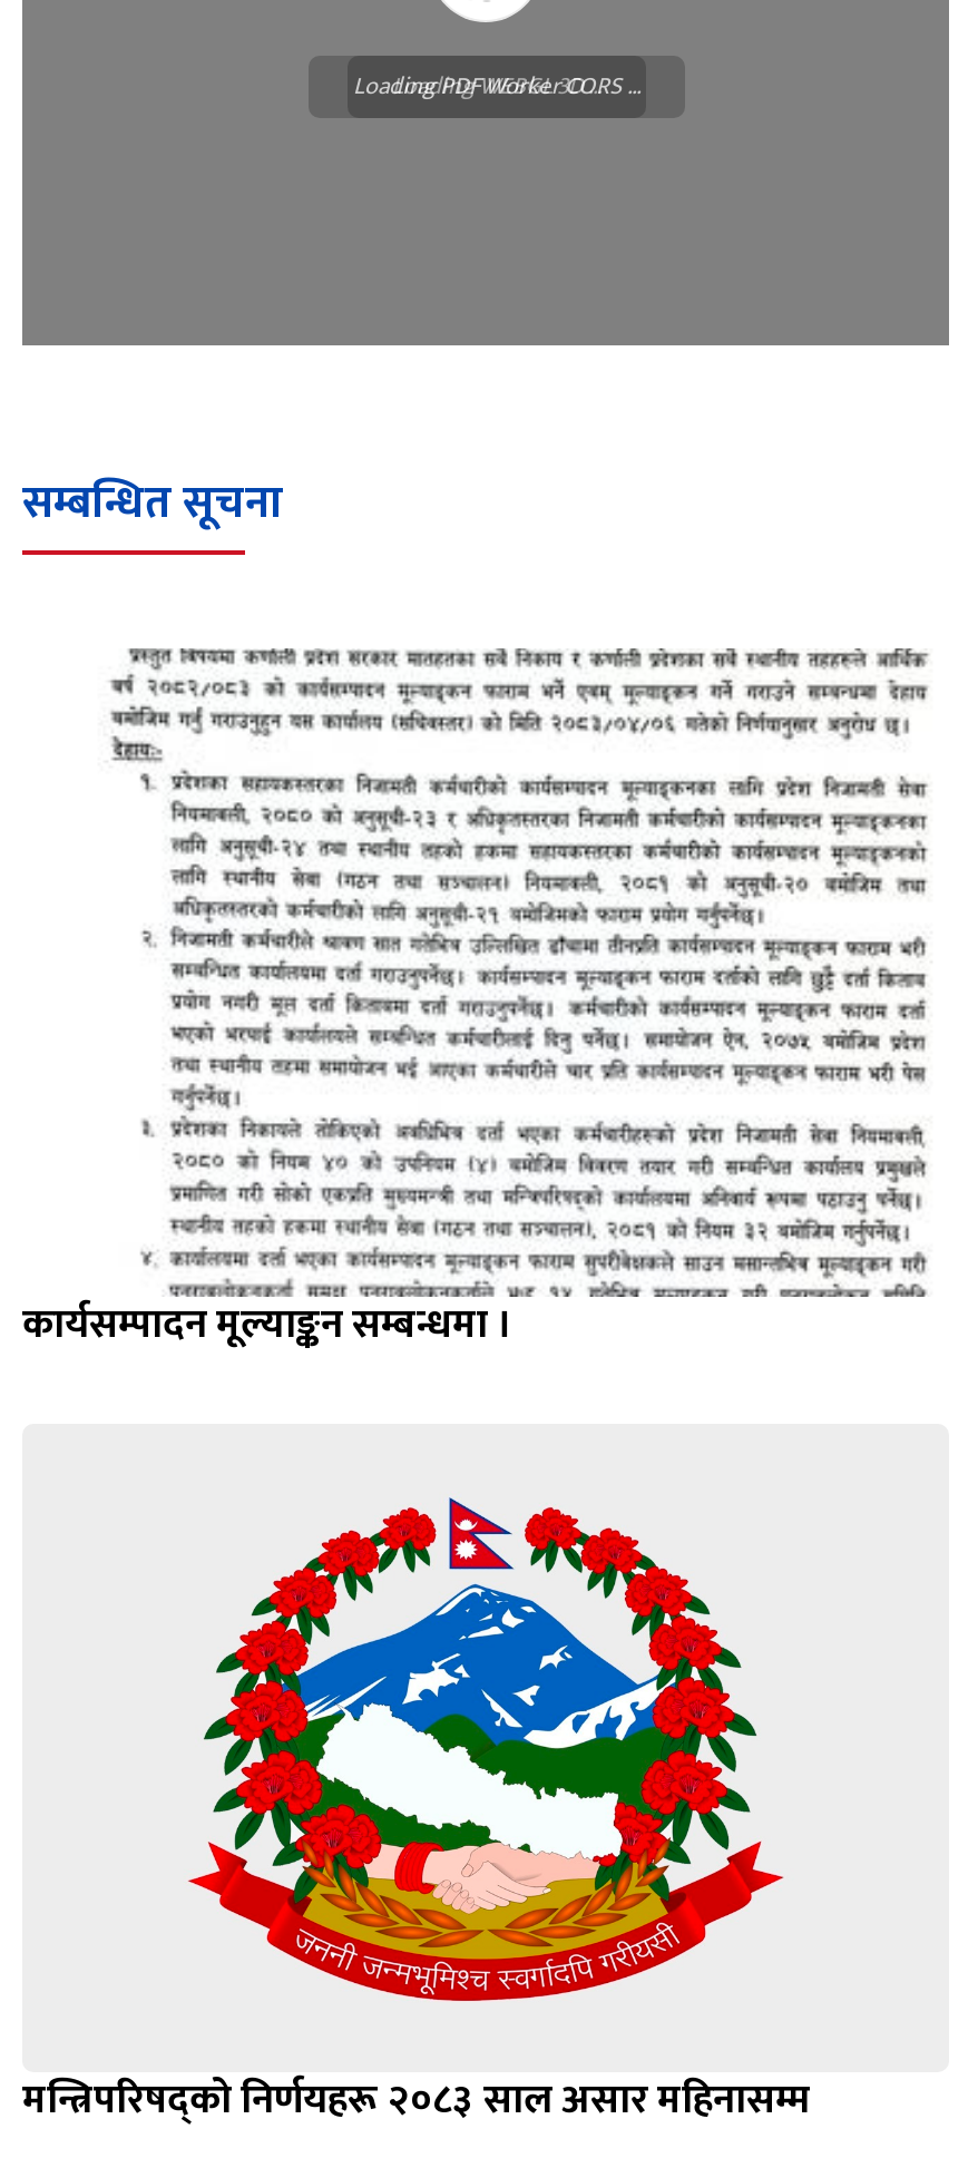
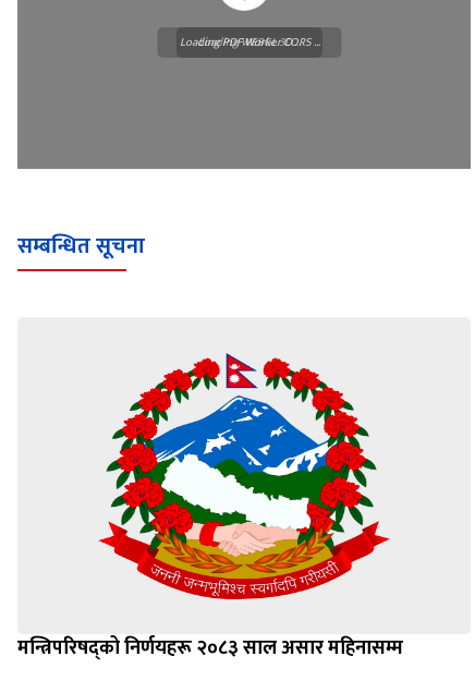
[22,648,927,1360] [image] | कार्यसम्पादन मूल्याङ्कन सम्बन्धमा । -> none

